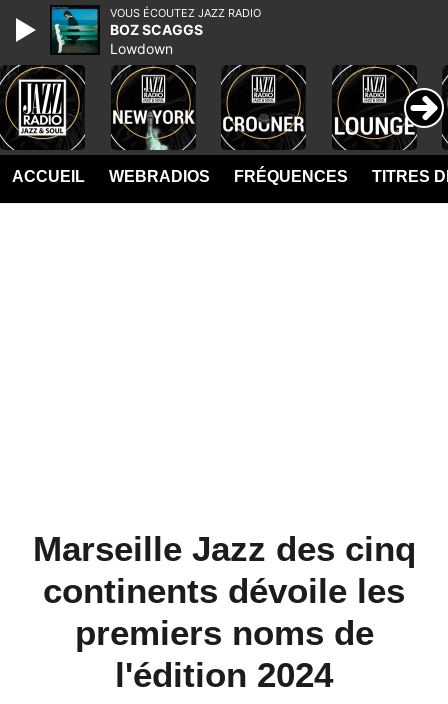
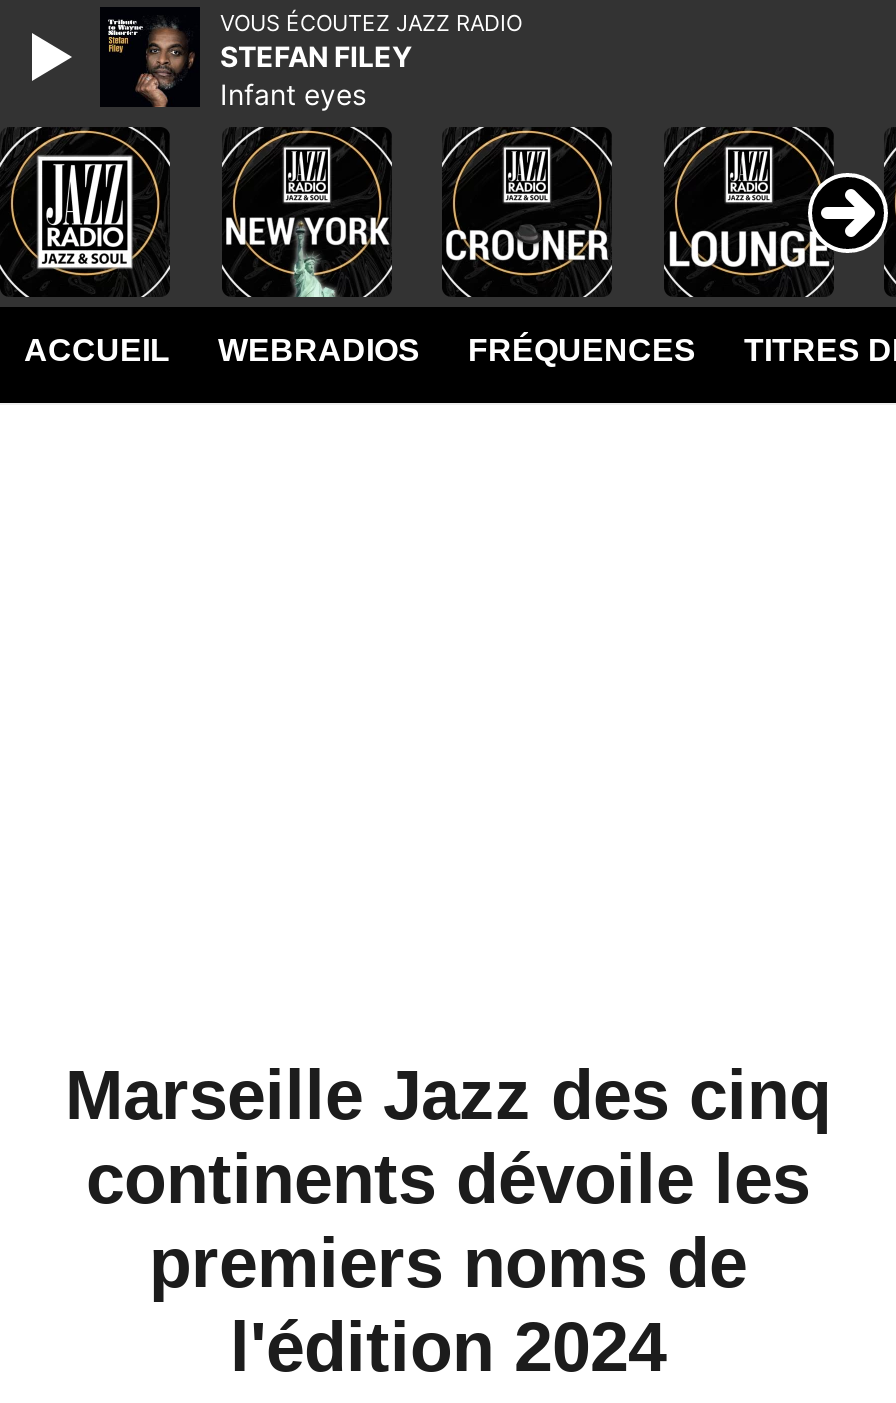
[51,7,203,57] [image] | BOZ SCAGGS | Lowdown -> [104,13,412,111] [image] | STEFAN FILEY | Infant eyes

